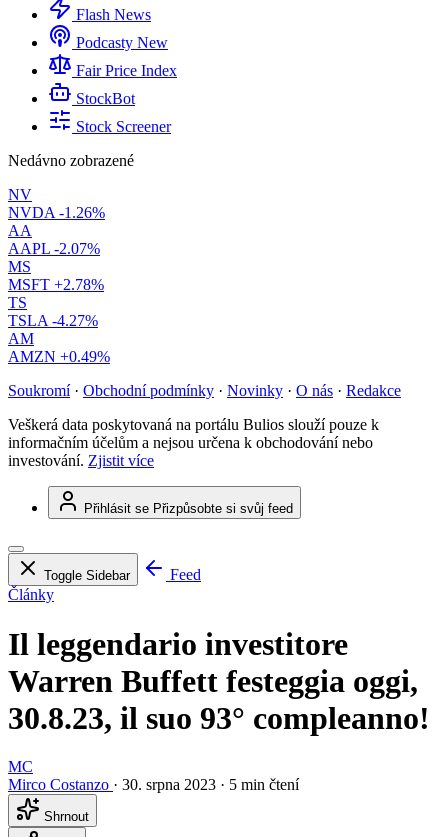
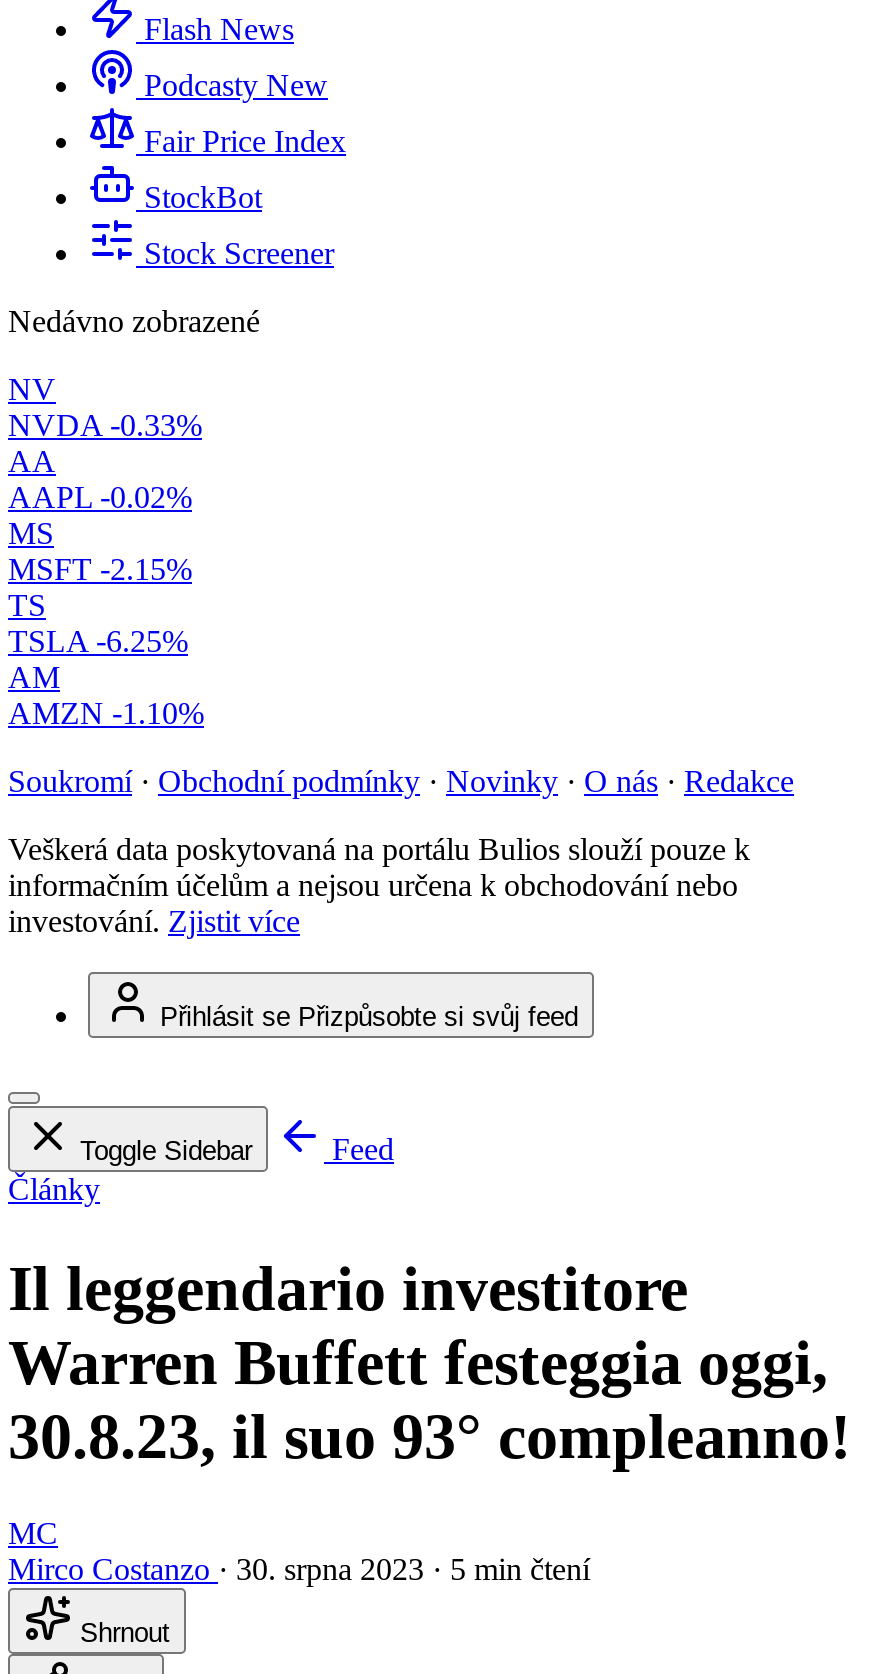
[8,204,105,221] NVDA -1.26% -> [8,408,202,442] NVDA -0.33%
[8,240,100,257] AAPL -2.07% -> [8,480,192,514] AAPL -0.02%
[8,276,104,293] MSFT +2.78% -> [8,552,192,586] MSFT -2.15%
[8,312,98,329] TSLA -4.27% -> [8,624,188,658] TSLA -6.25%
[8,348,110,365] AMZN +0.49% -> [8,696,204,730] AMZN -1.10%

